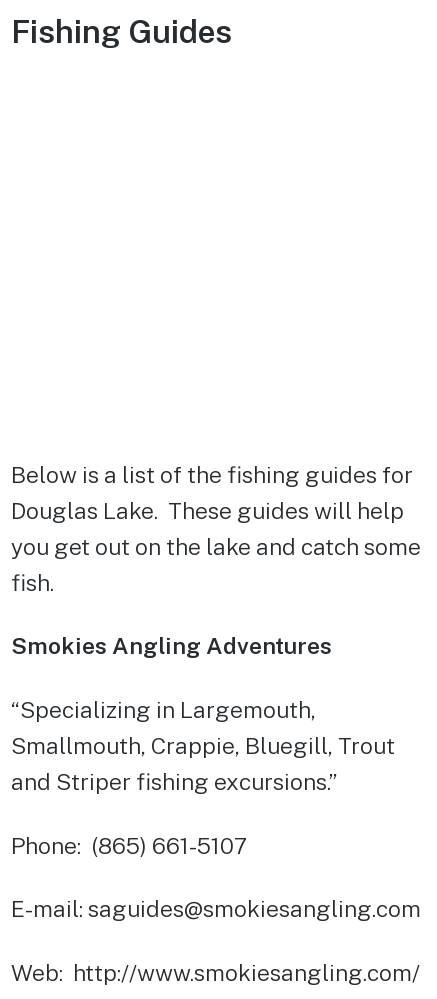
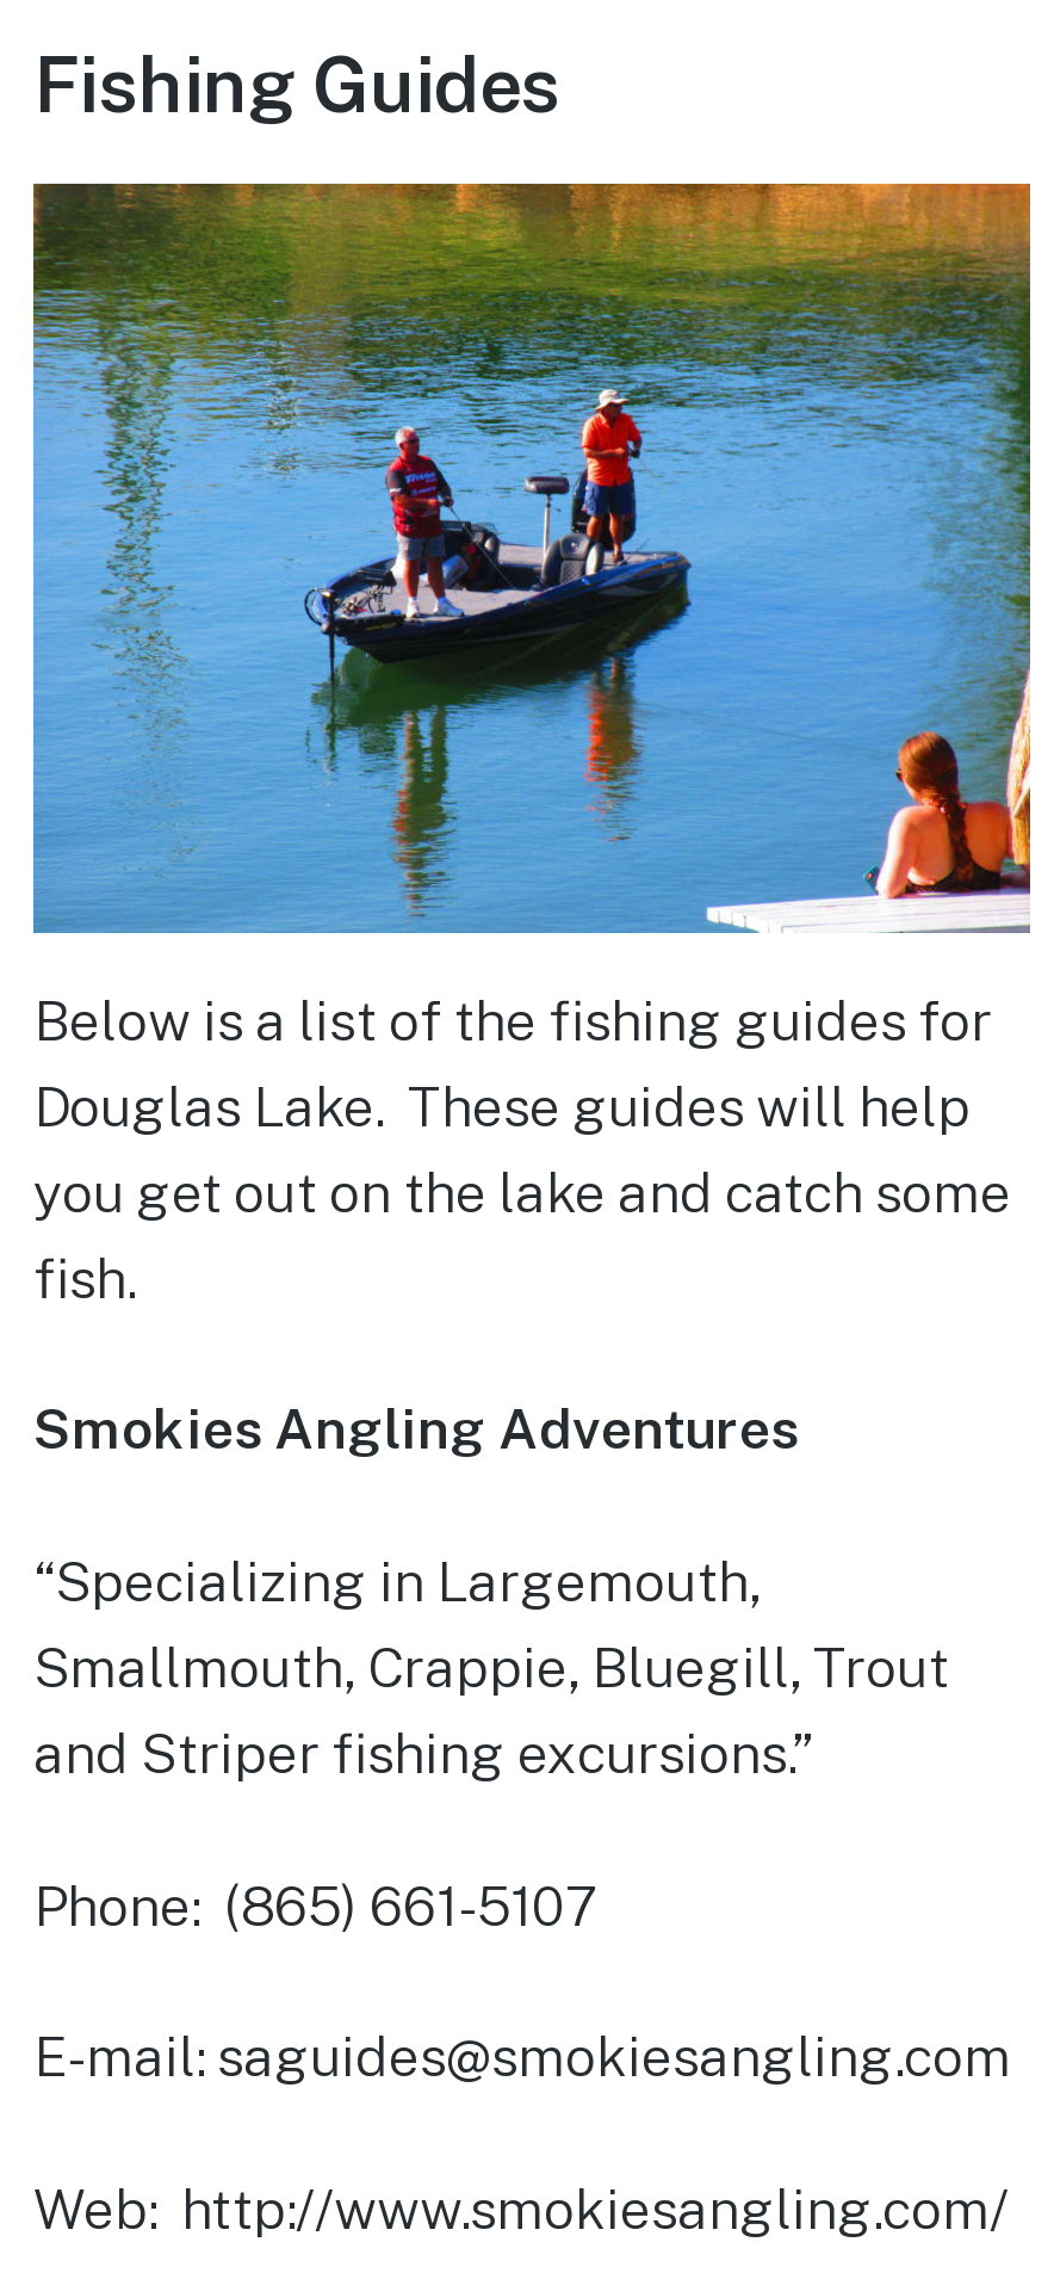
none -> [31,181,1033,935] [image]

